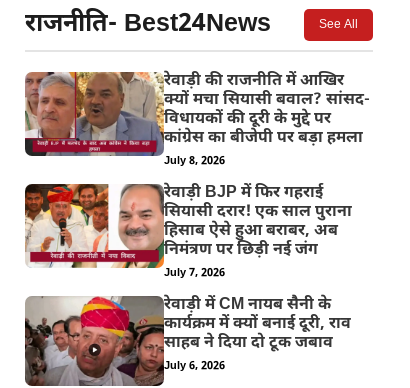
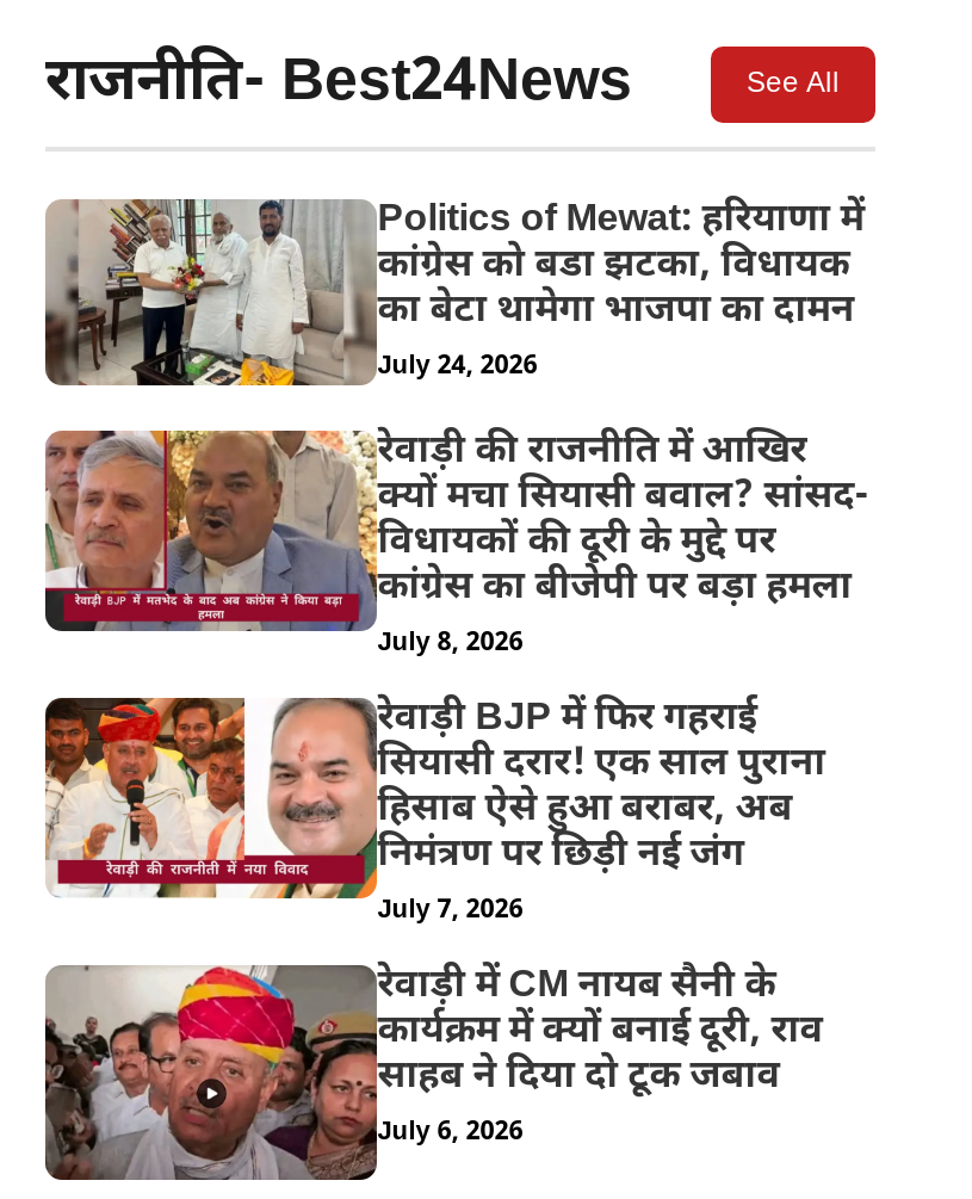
none -> [43,197,864,389] [image] | Politics of Mewat: हरियाणा में | कांग्रेस को बडा झटका, विधायक | का बेटा थामेगा भाजपा का दामन | July 24, 2026

